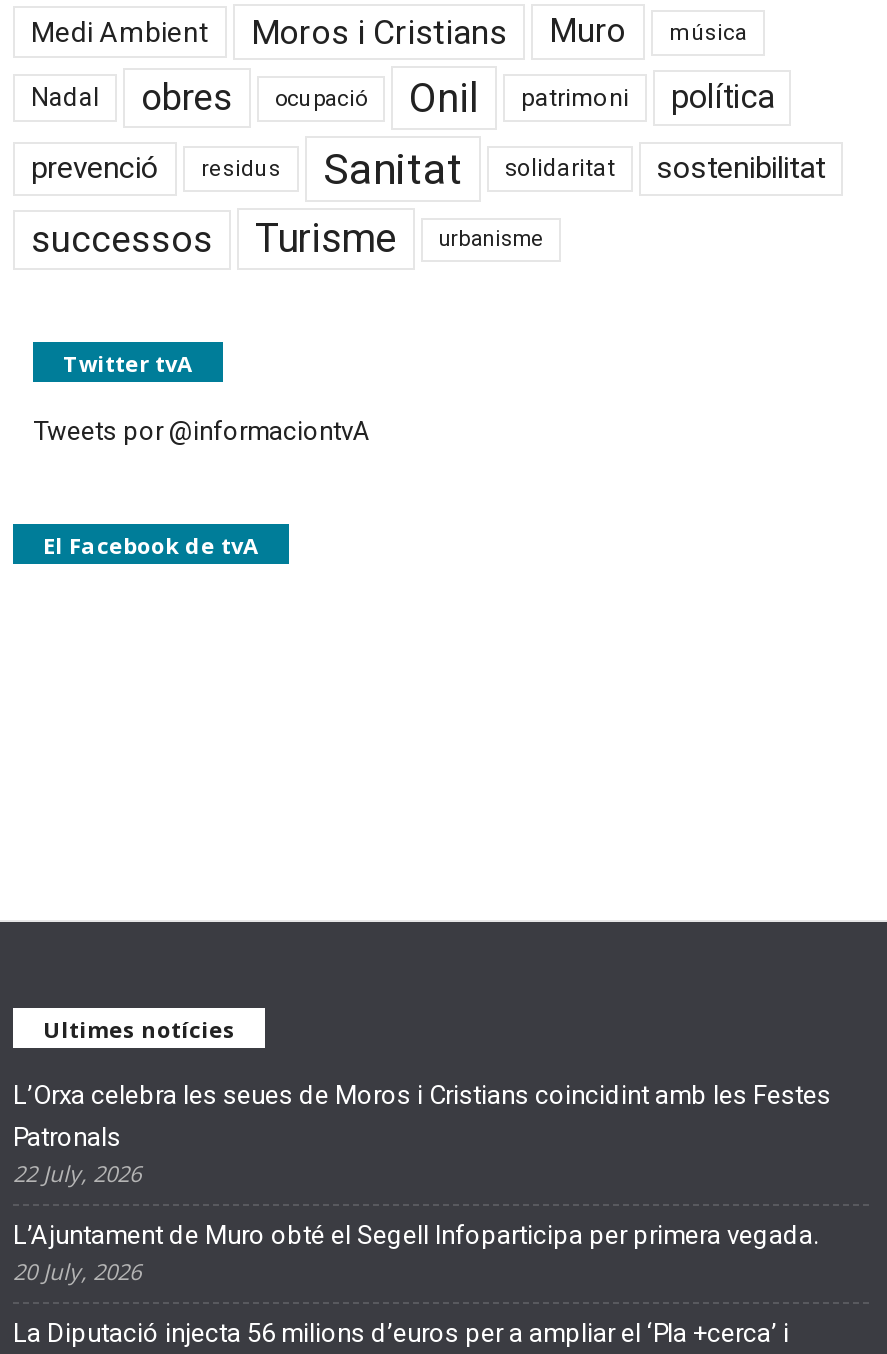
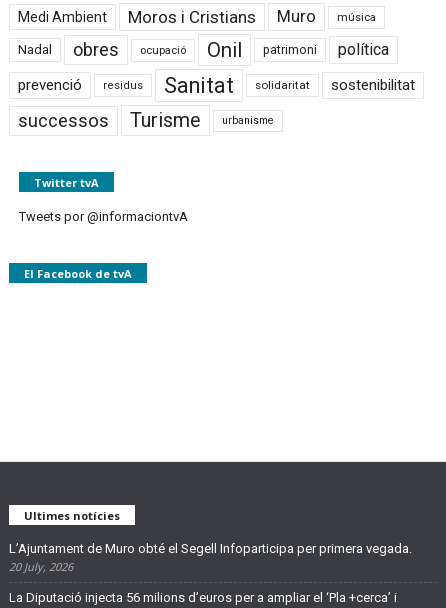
[13,1080,831,1188] L’Orxa celebra les seues de Moros i Cristians coincidint amb les Festes | Patronals | 22 July, 2026 -> none

